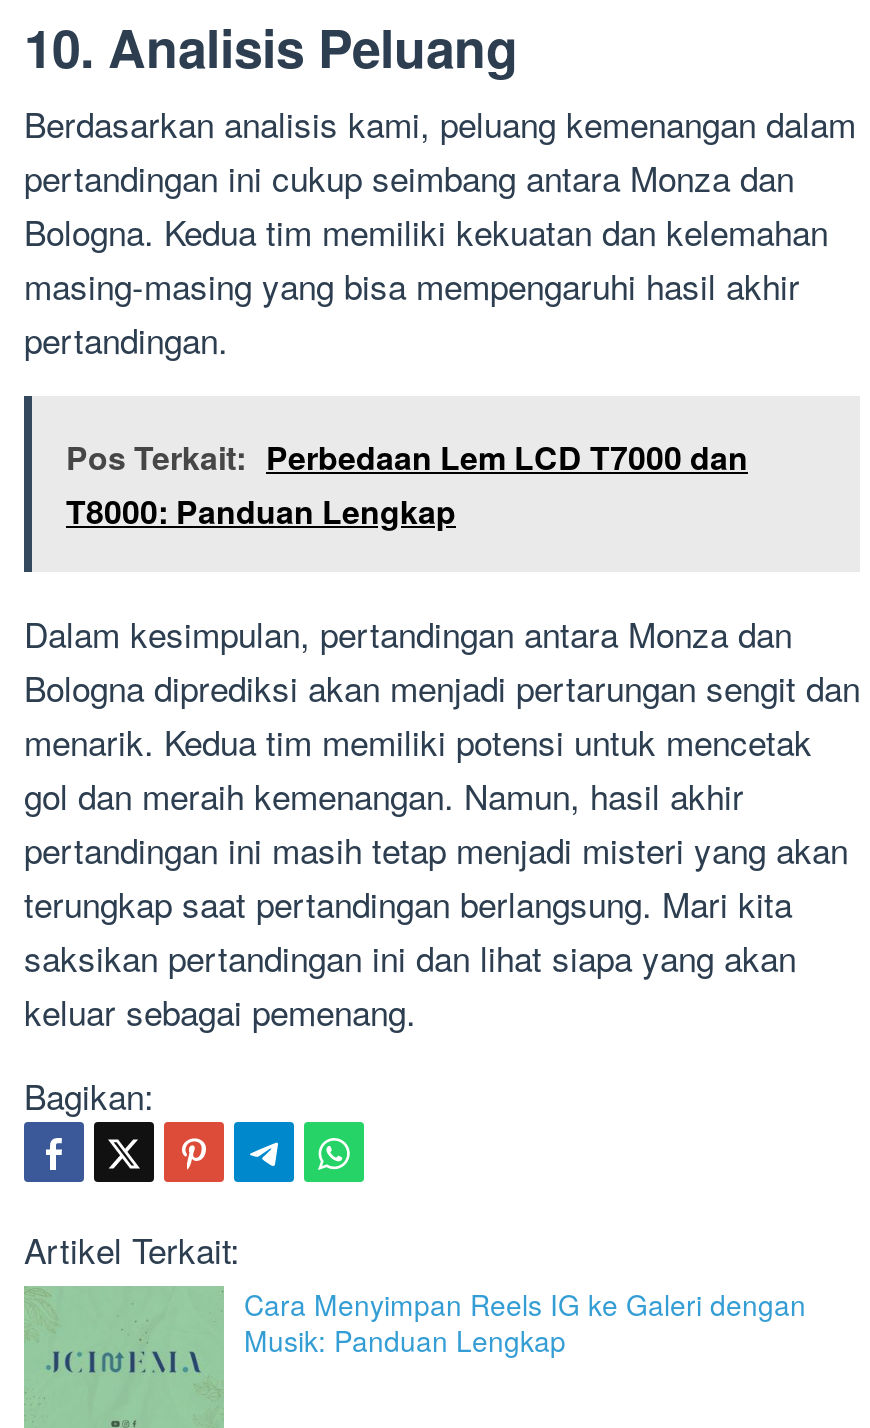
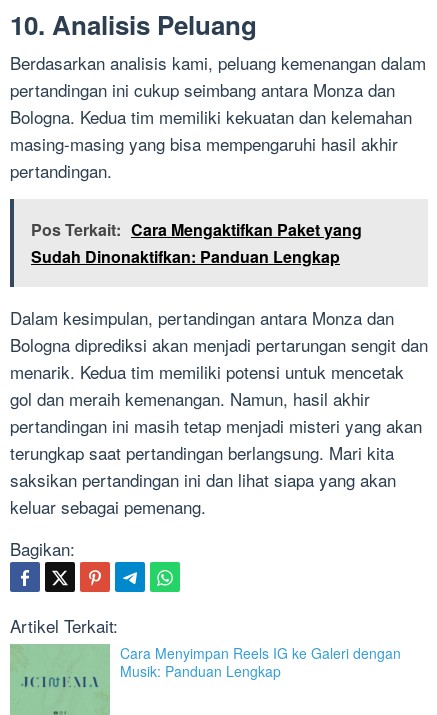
[66,434,748,534] Pos Terkait: Perbedaan Lem LCD T7000 dan | T8000: Panduan Lengkap -> [31,218,362,268] Pos Terkait: Cara Mengaktifkan Paket yang | Sudah Dinonaktifkan: Panduan Lengkap

